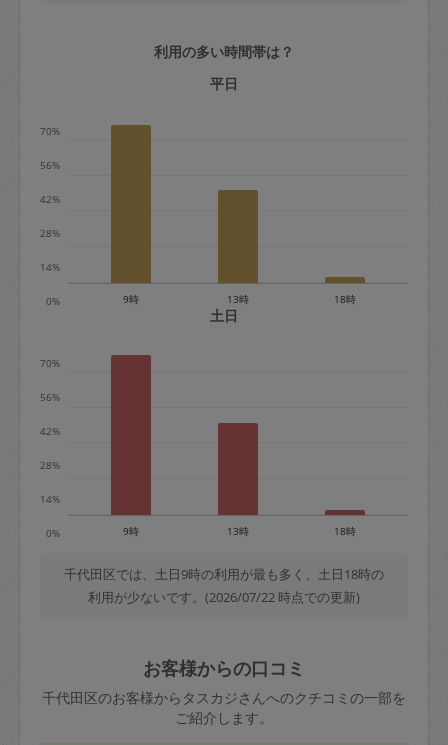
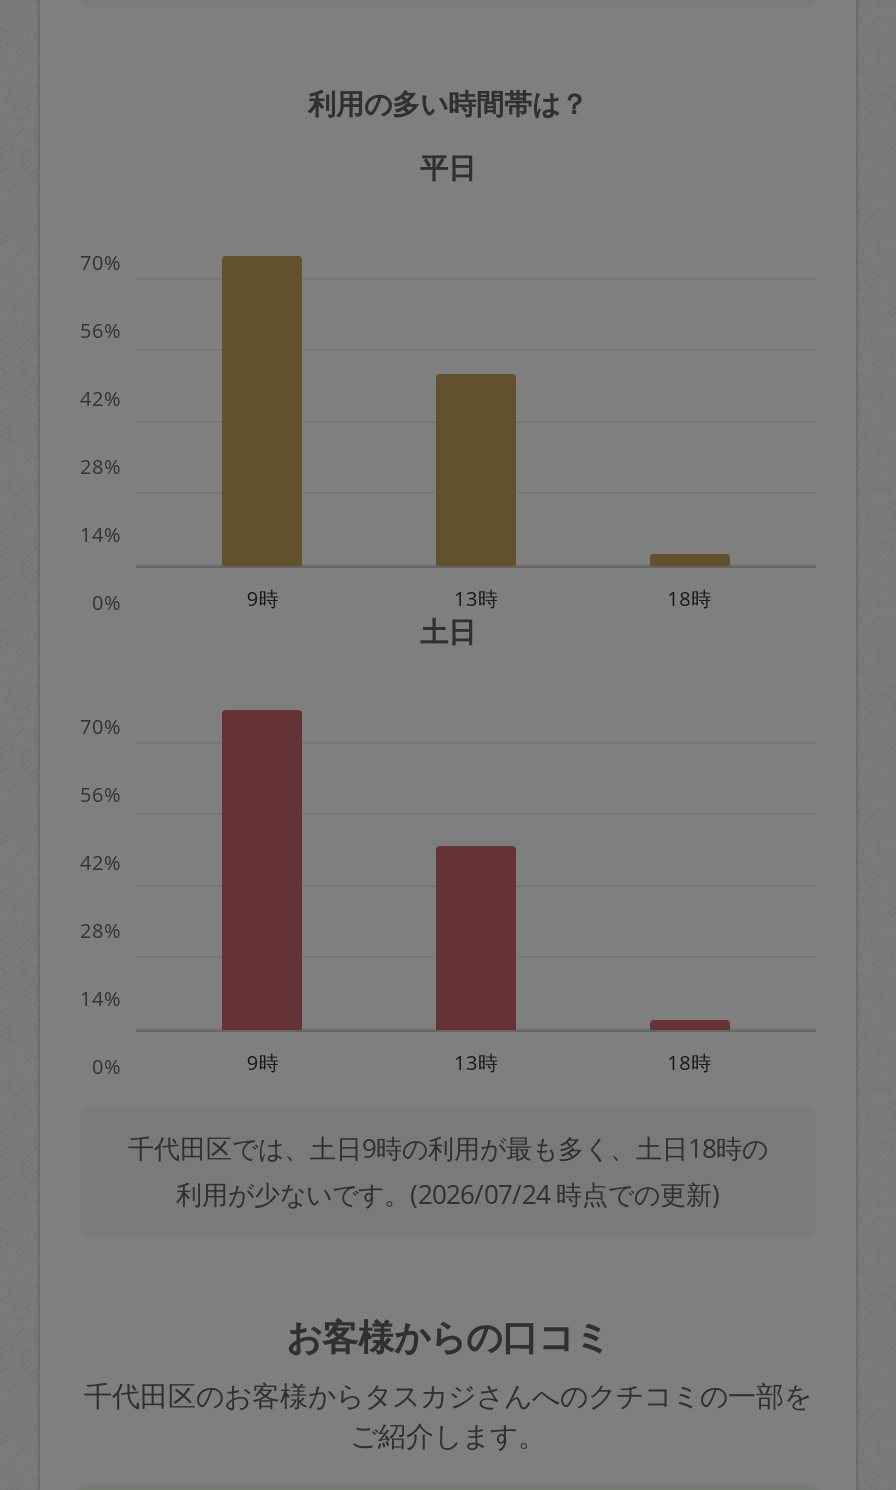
[88,588,360,606] 利用が少ないです。(2026/07/22 時点での更新) -> [176,1176,720,1212] 利用が少ないです。(2026/07/24 時点での更新)

